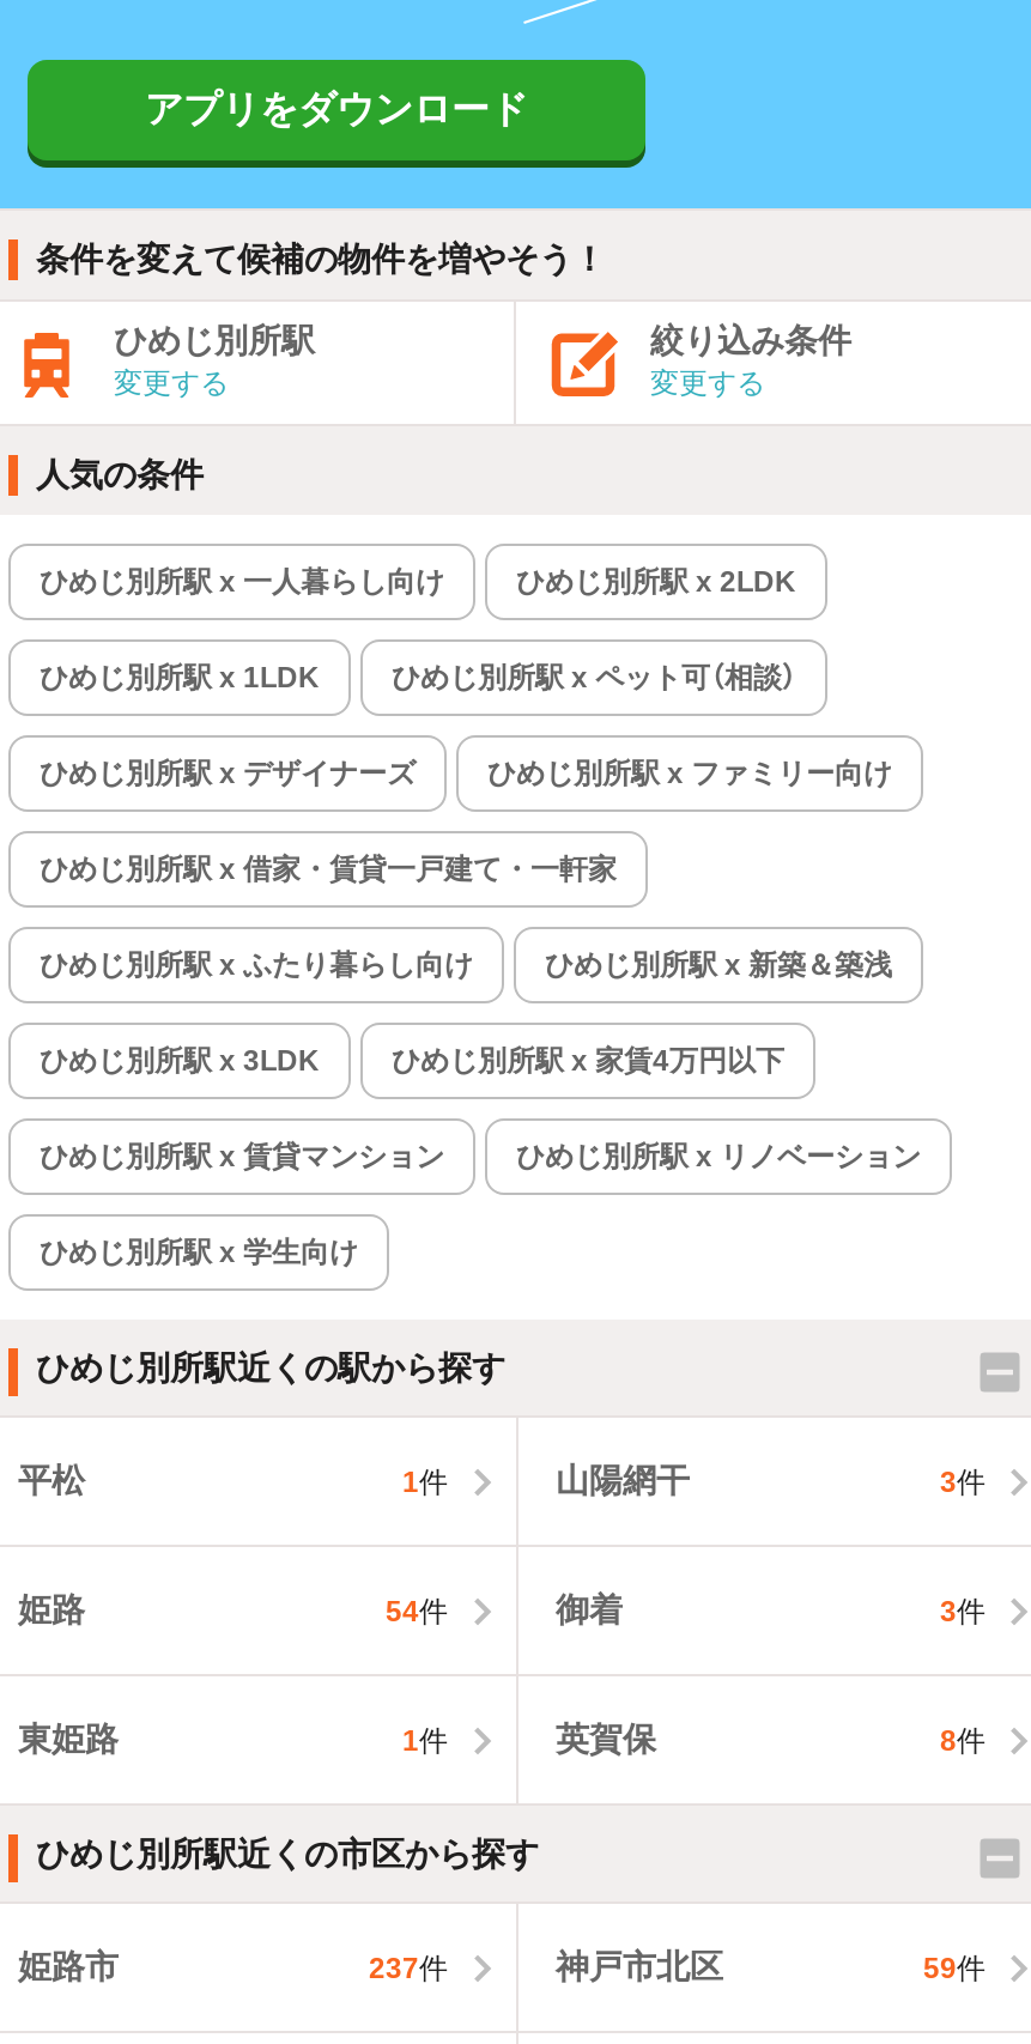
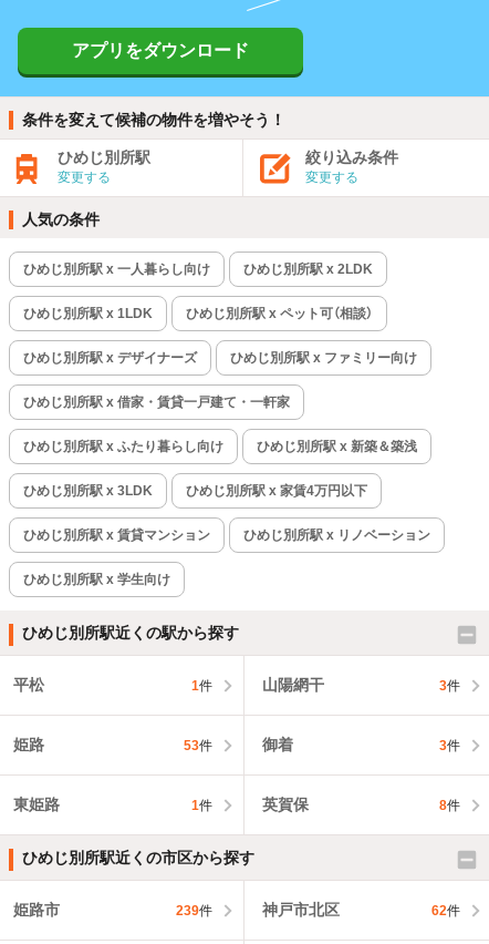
[386,1594,448,1627] 54件 -> [183,737,212,753] 53件
[369,1951,448,1984] 237件 -> [175,902,212,918] 239件
[923,1951,985,1984] 59件 -> [431,902,460,918] 62件

